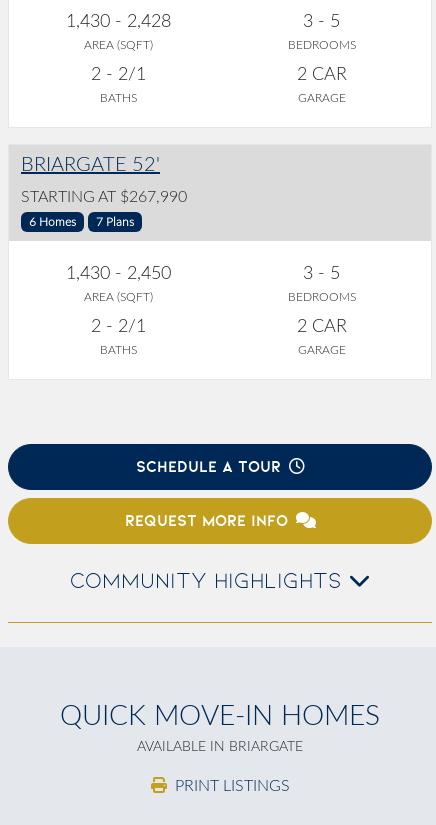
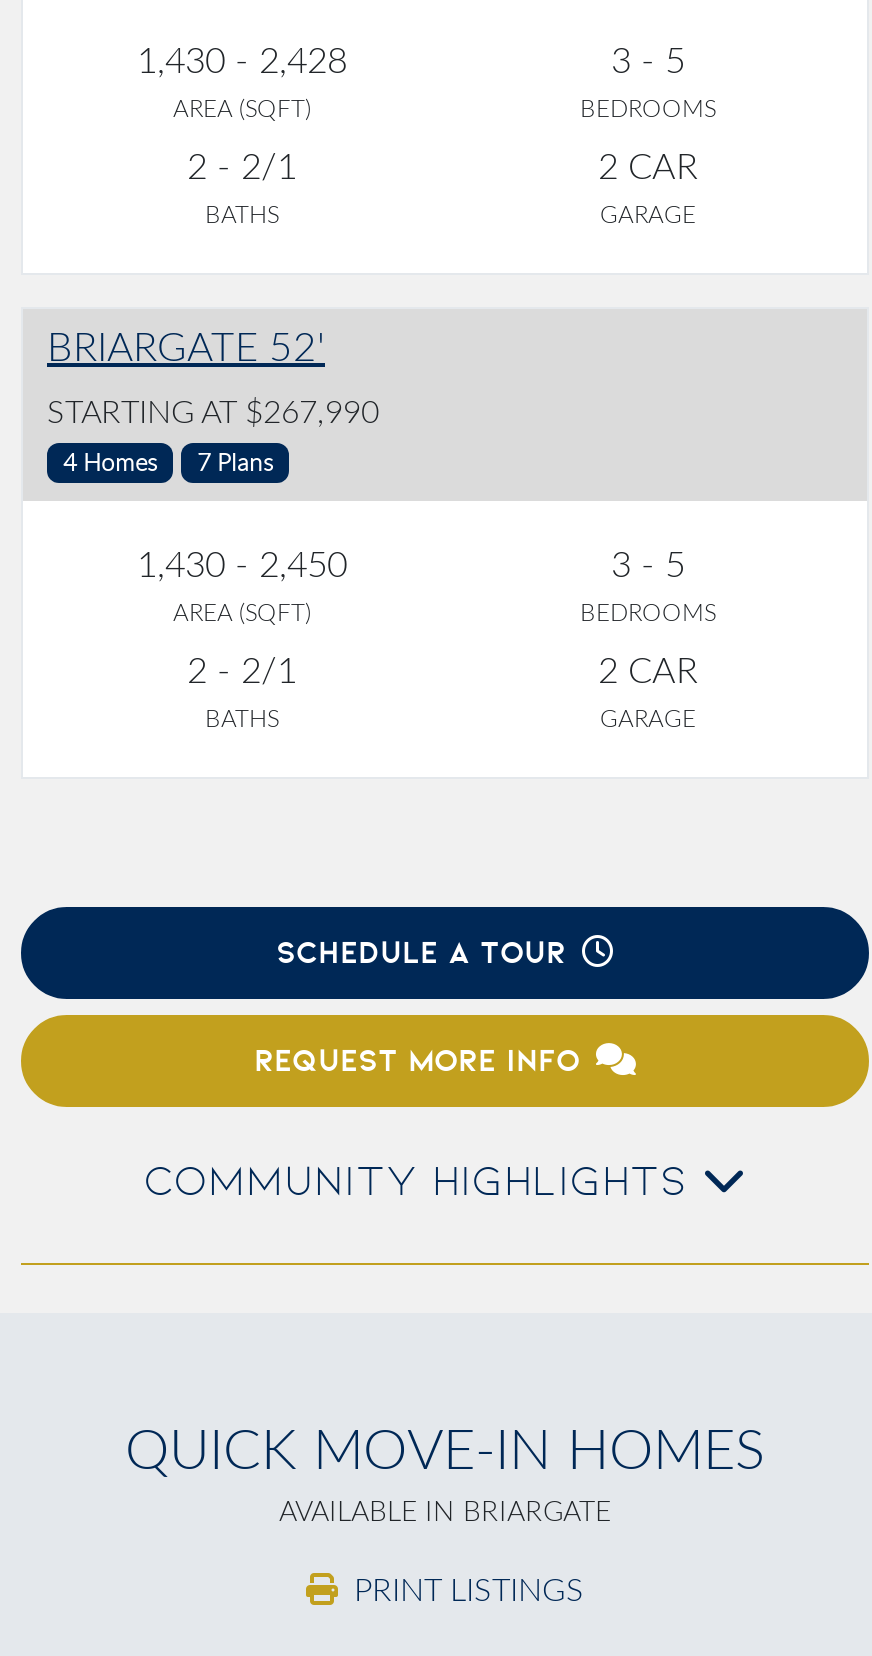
[29,216,134,228] 6 Homes 7 Plans -> [63,451,273,475] 4 Homes 7 Plans

